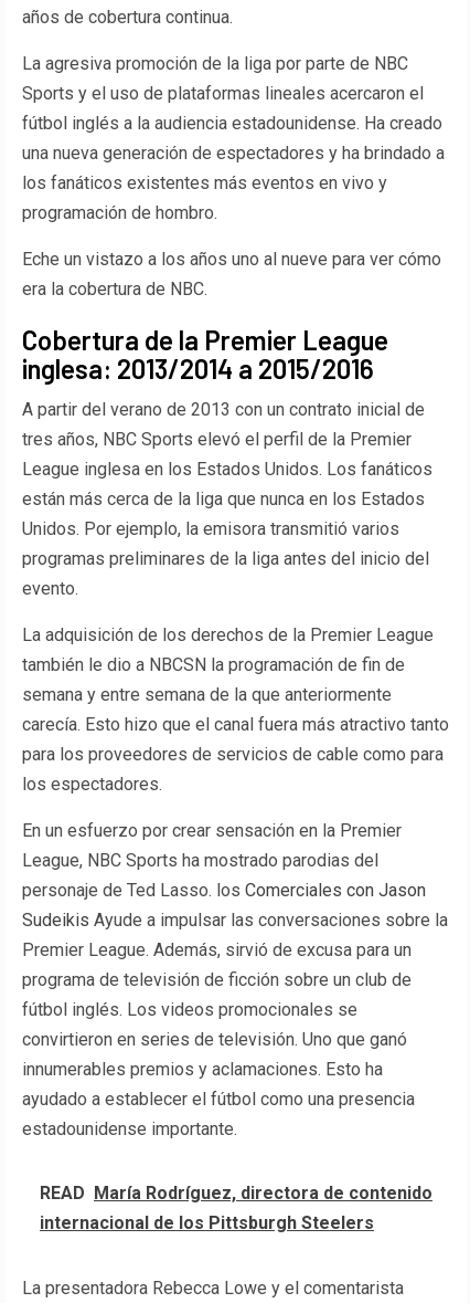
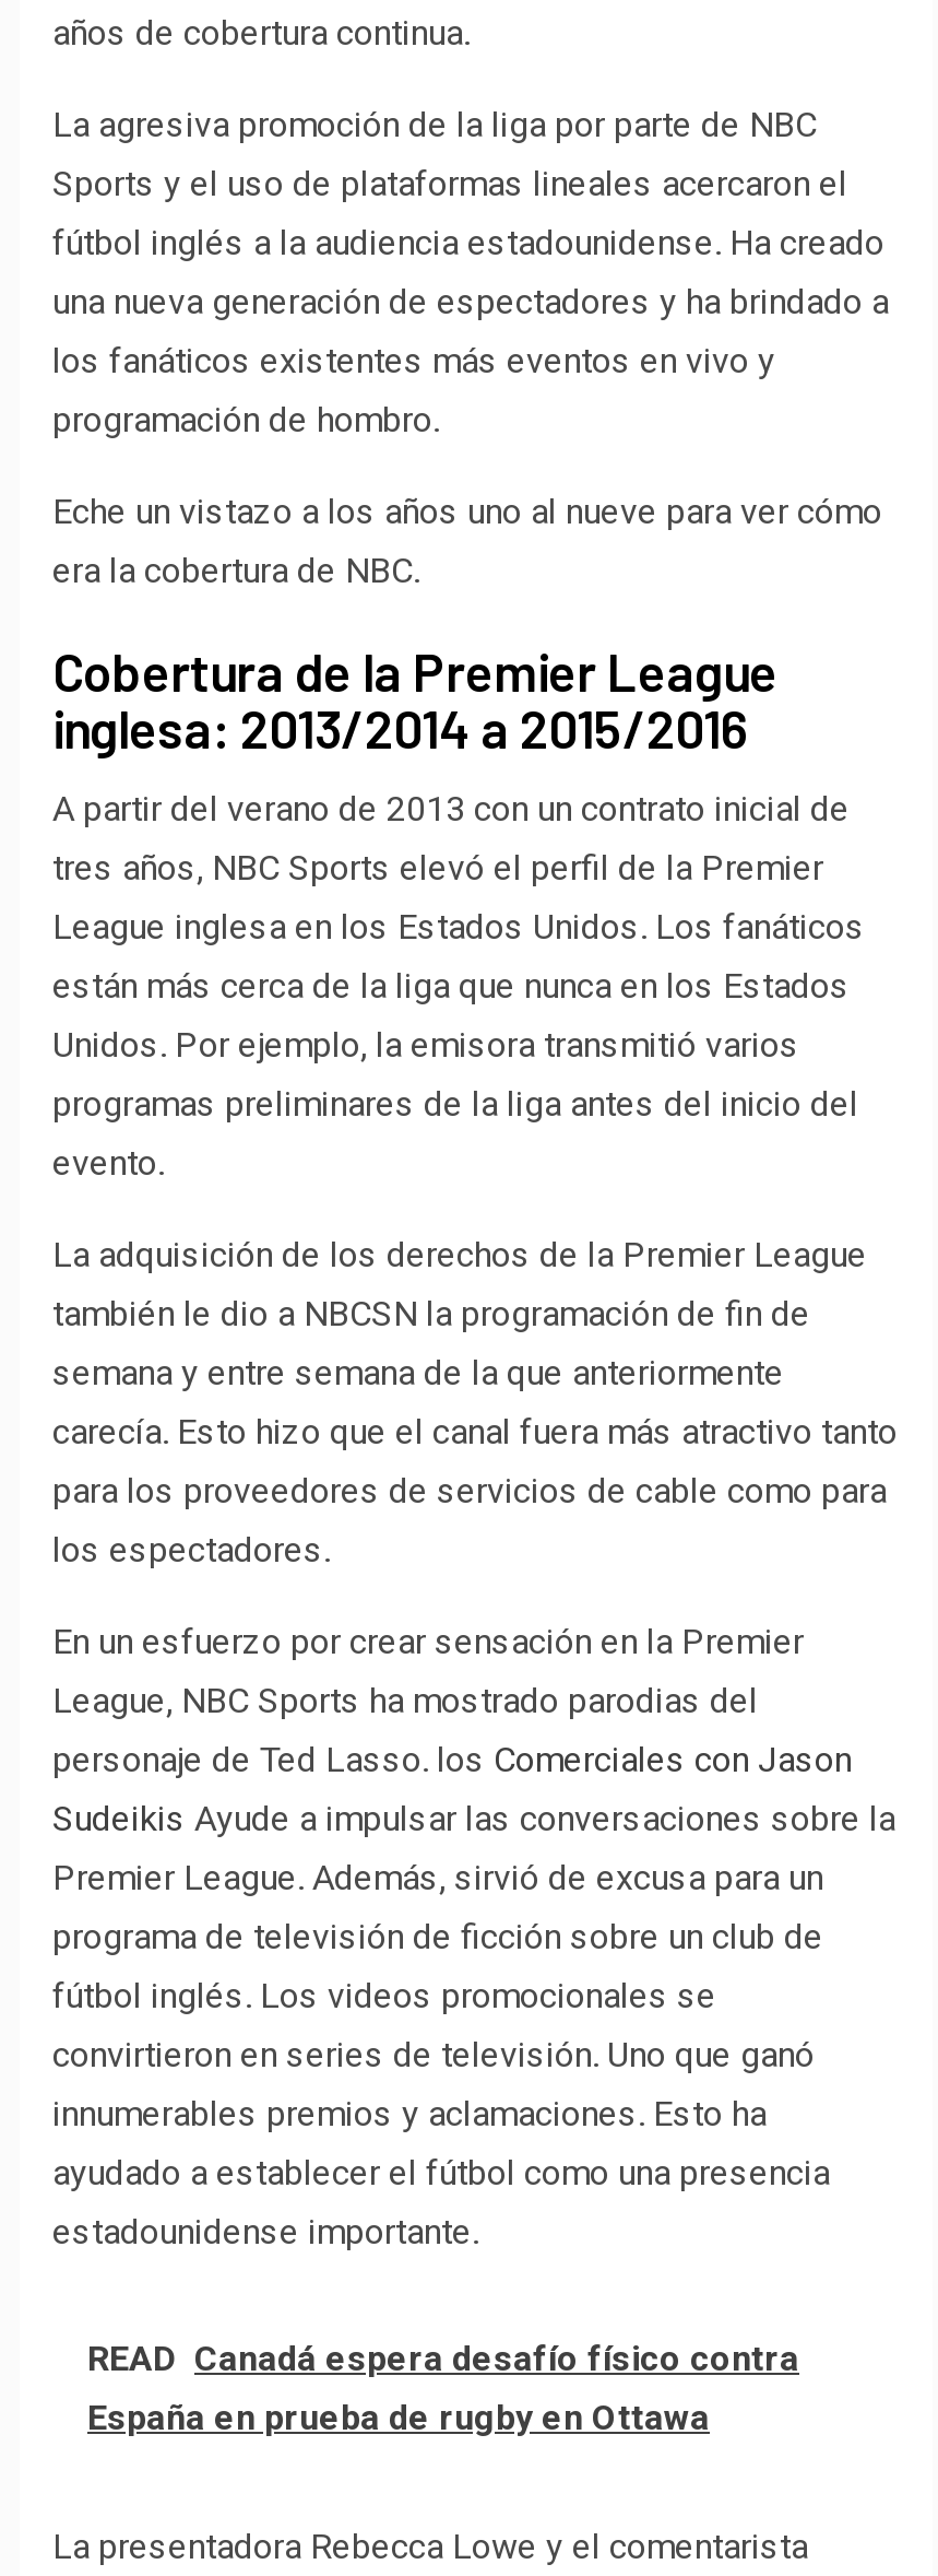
[40,1182,432,1233] READ María Rodríguez, directora de contenido | internacional de los Pittsburgh Steelers -> [87,2337,799,2437] READ Canadá espera desafío físico contra | España en prueba de rugby en Ottawa

